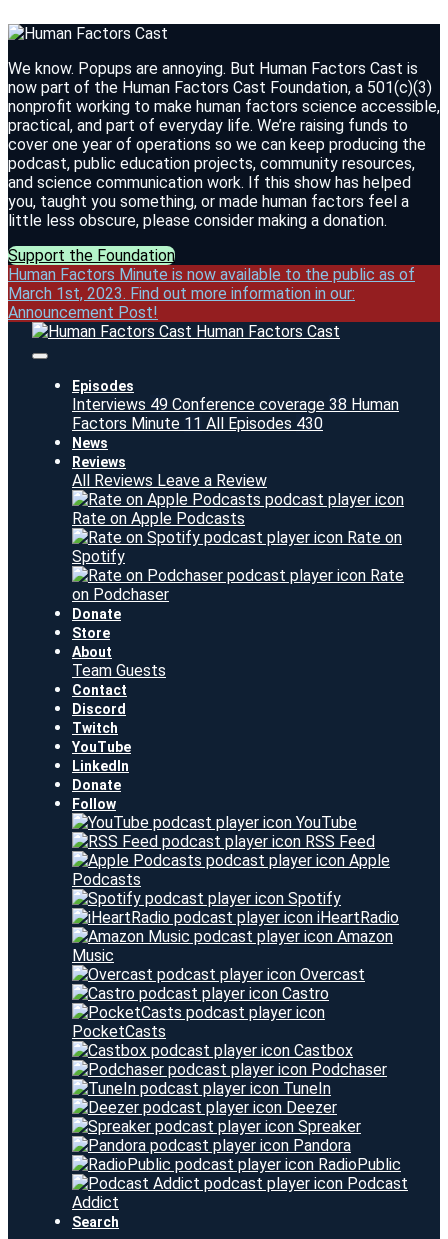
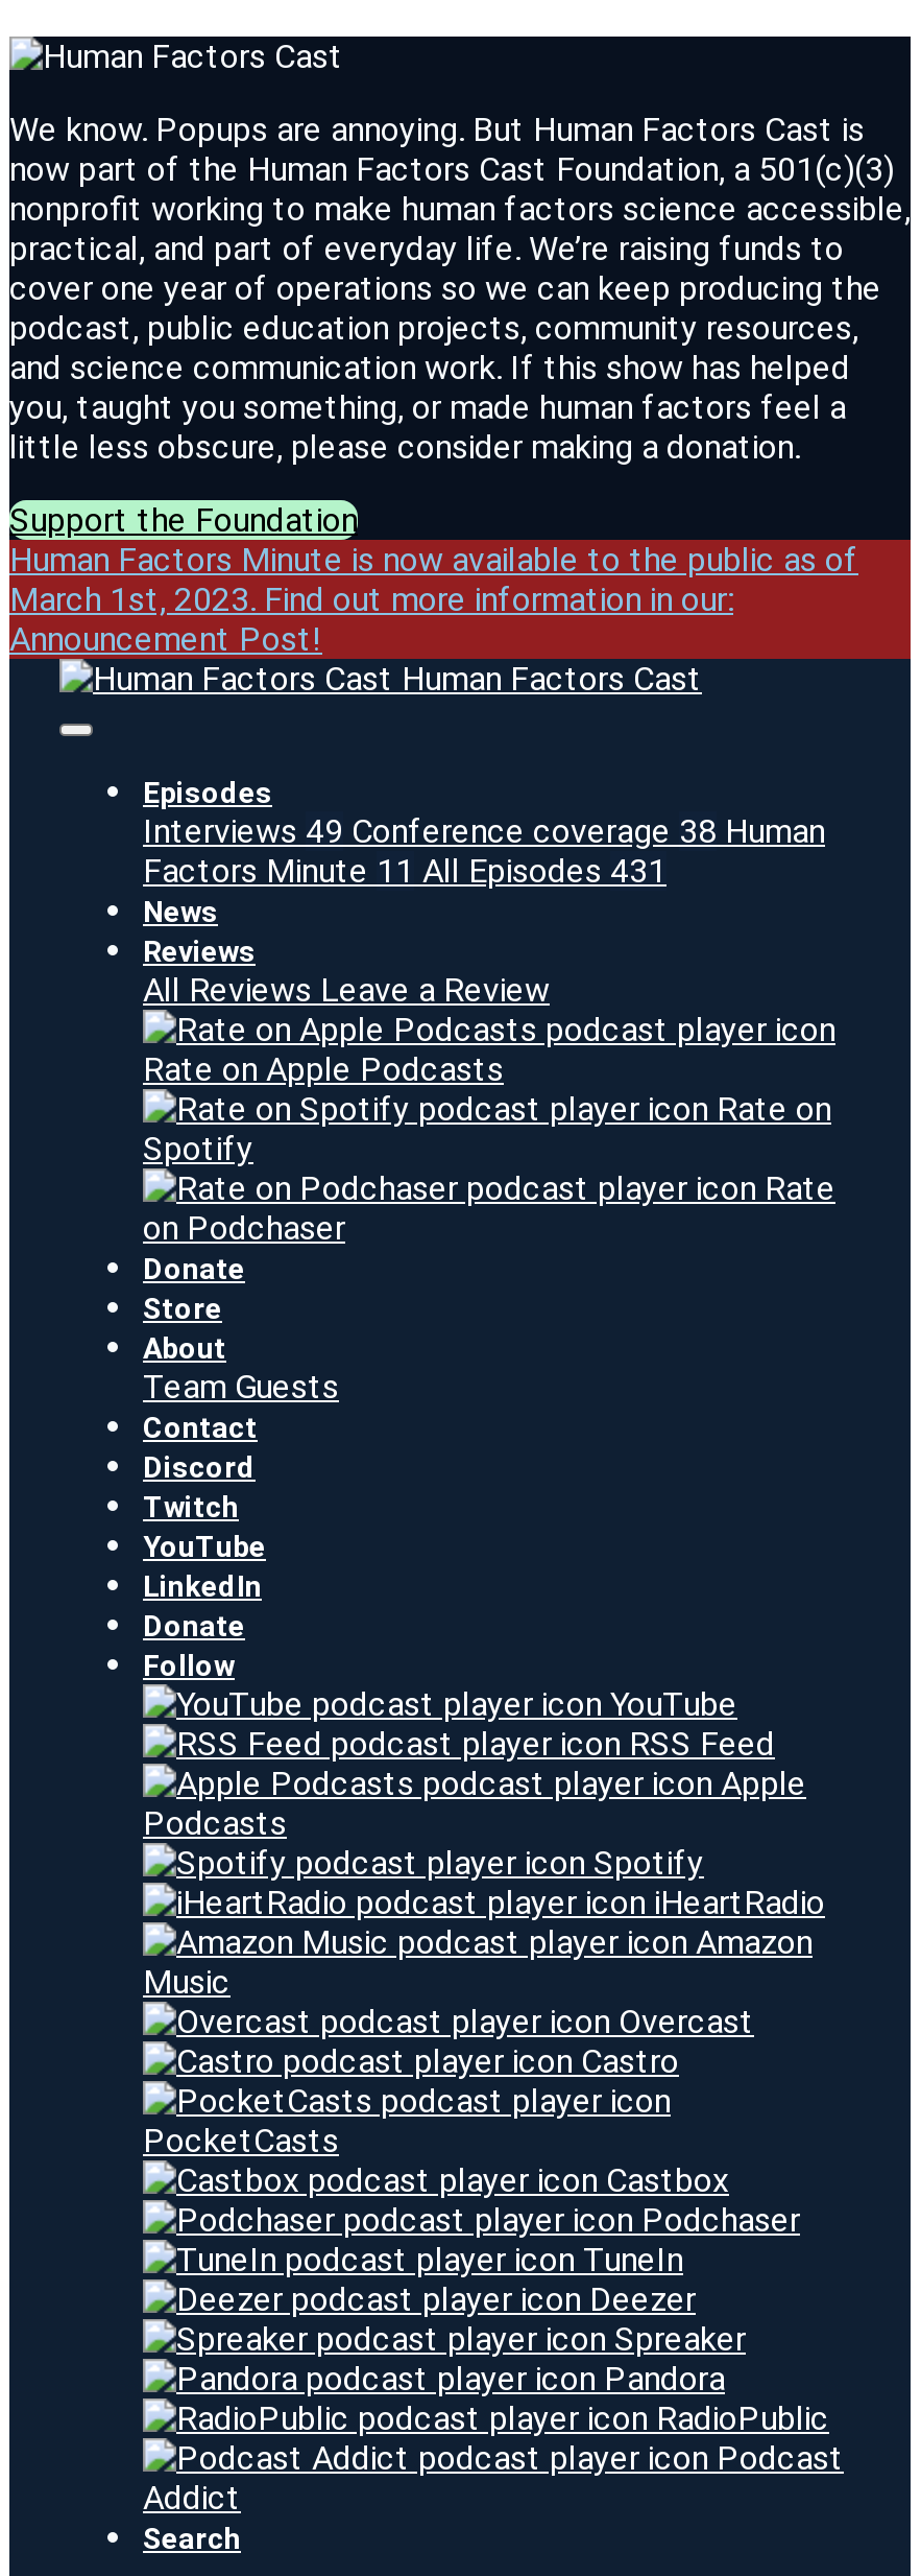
[72,414,323,433] Factors Minute 11 All Episodes 430 -> [143,851,666,891] Factors Minute 11 All Episodes 431

